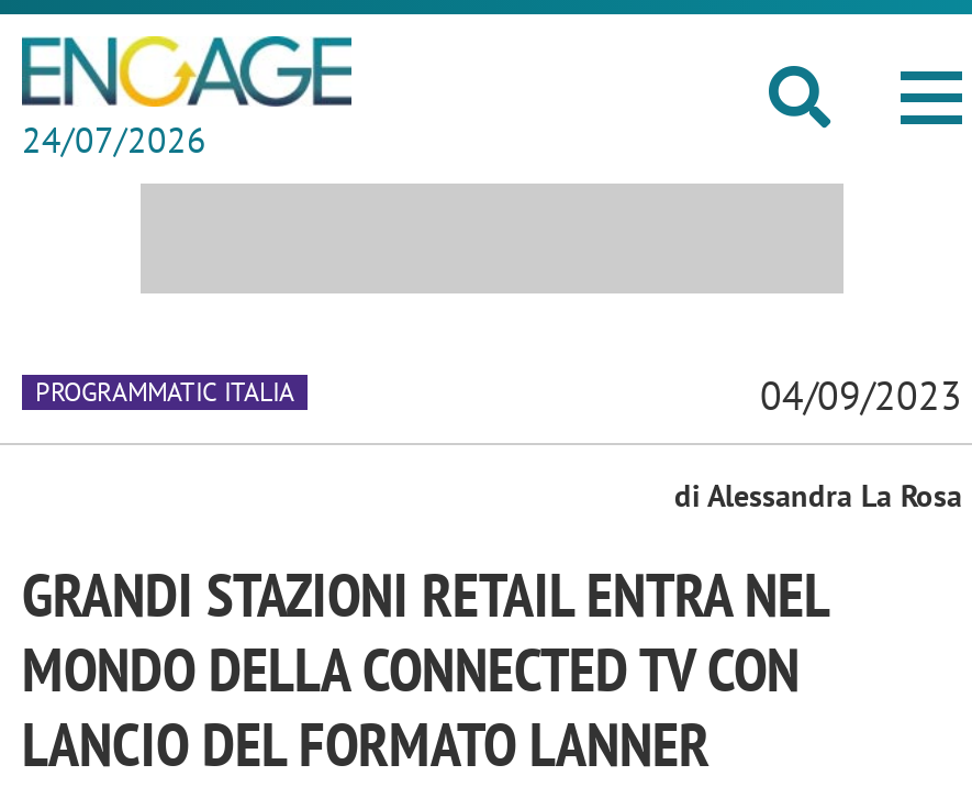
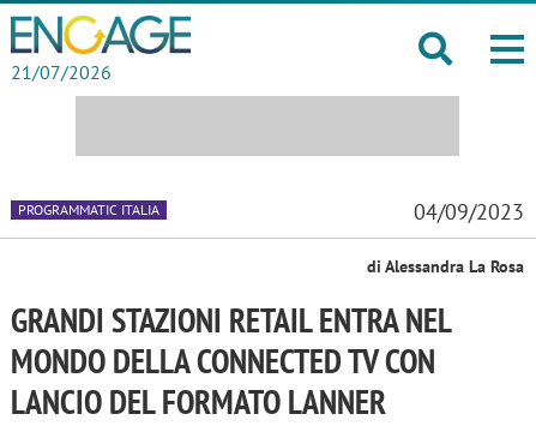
[22,117,206,161] 24/07/2026 -> [11,60,112,84] 21/07/2026

